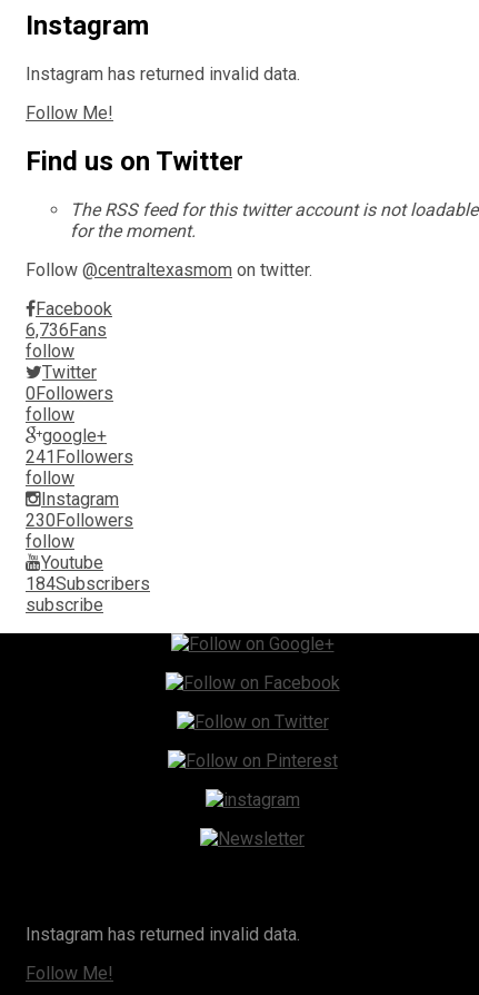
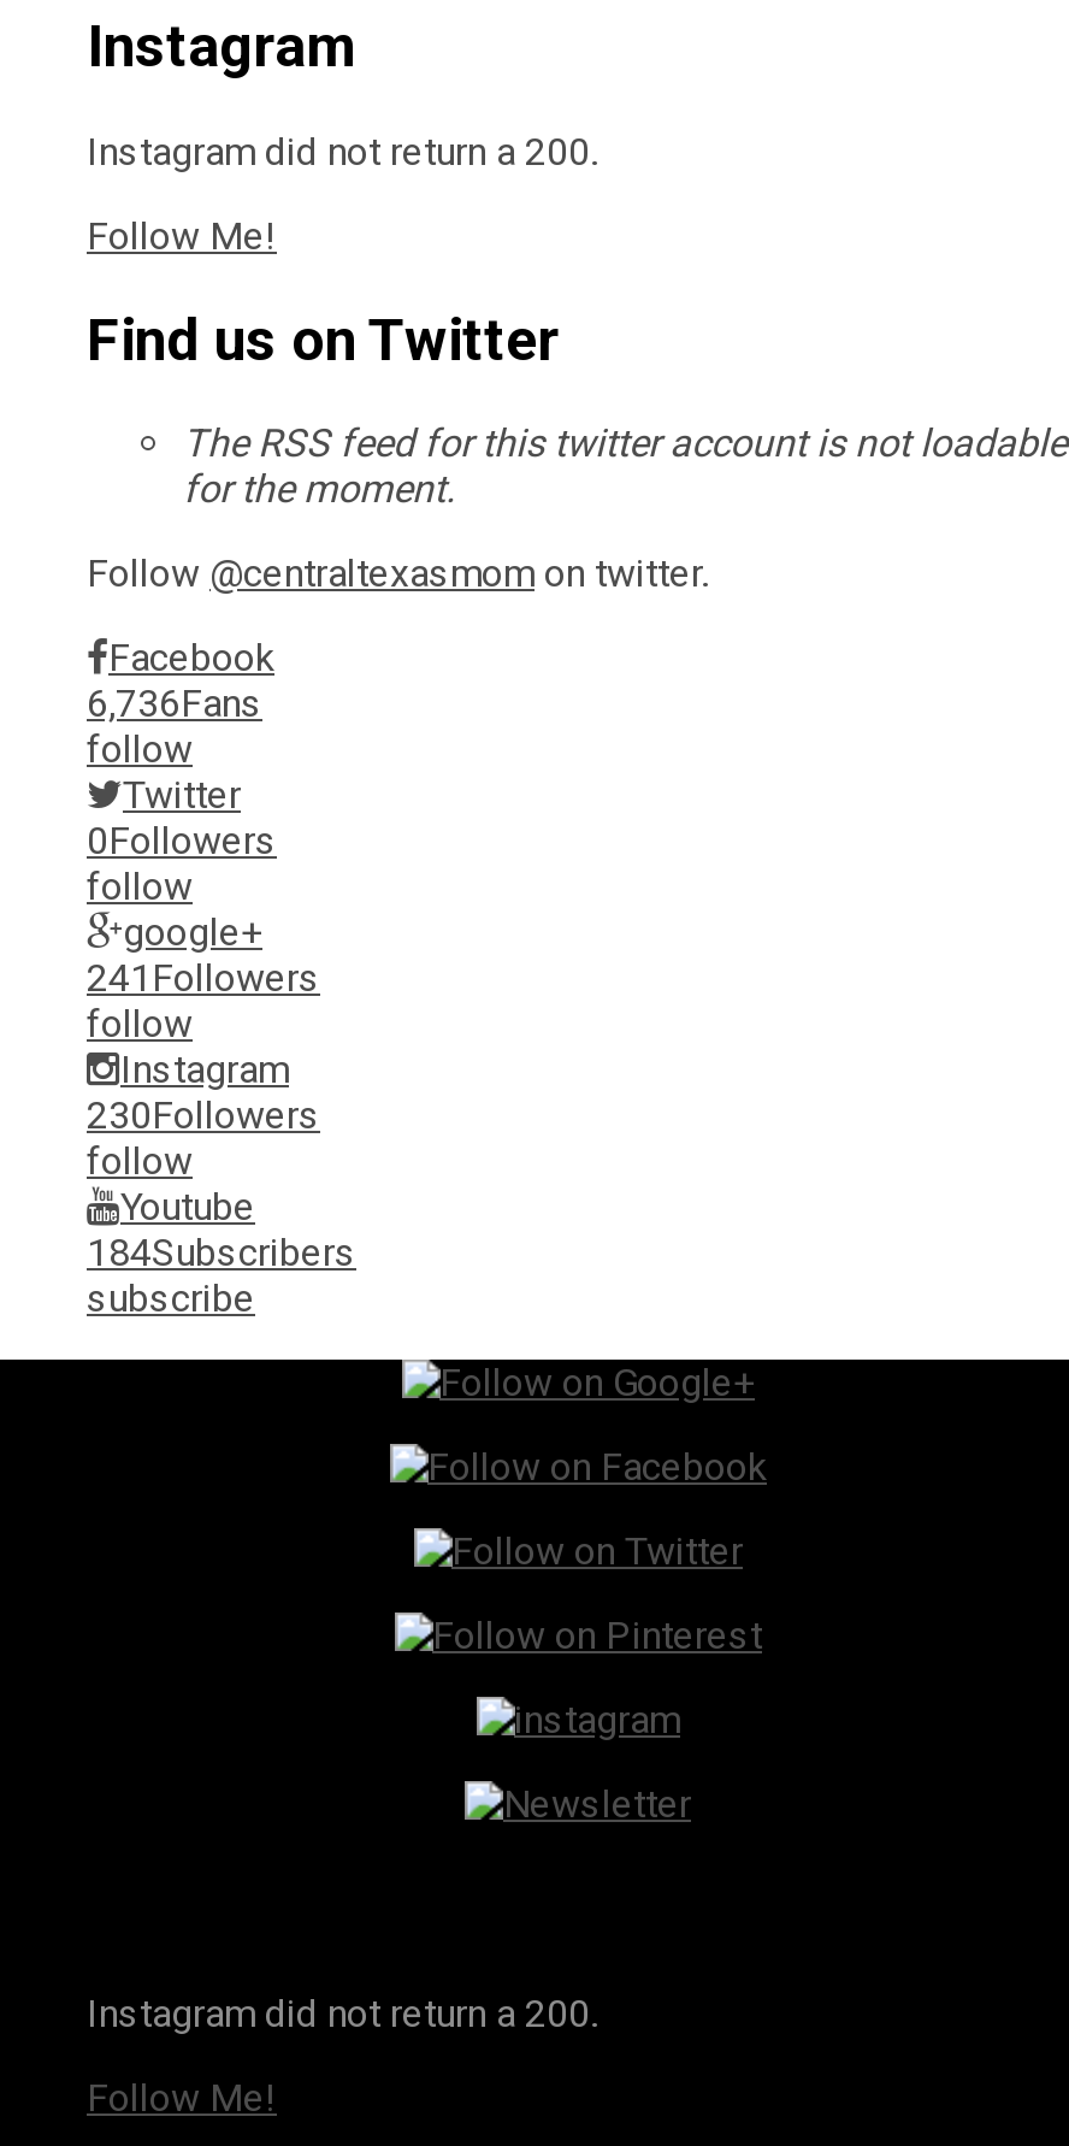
[26,63,300,84] Instagram has returned invalid data. -> [87,128,597,174] Instagram did not return a 200.
[26,924,300,945] Instagram has returned invalid data. -> [87,1992,597,2038] Instagram did not return a 200.

